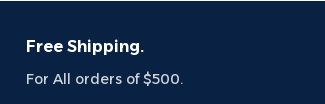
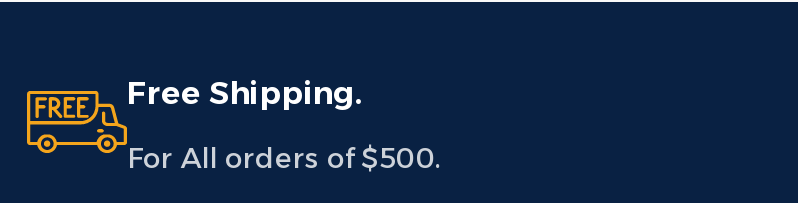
none -> [25,88,129,156] [image]

